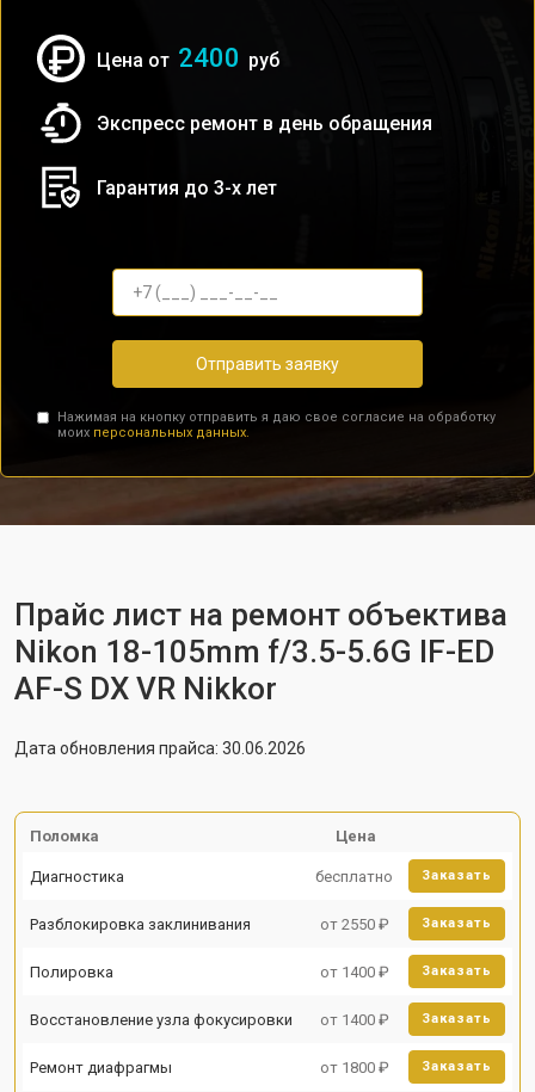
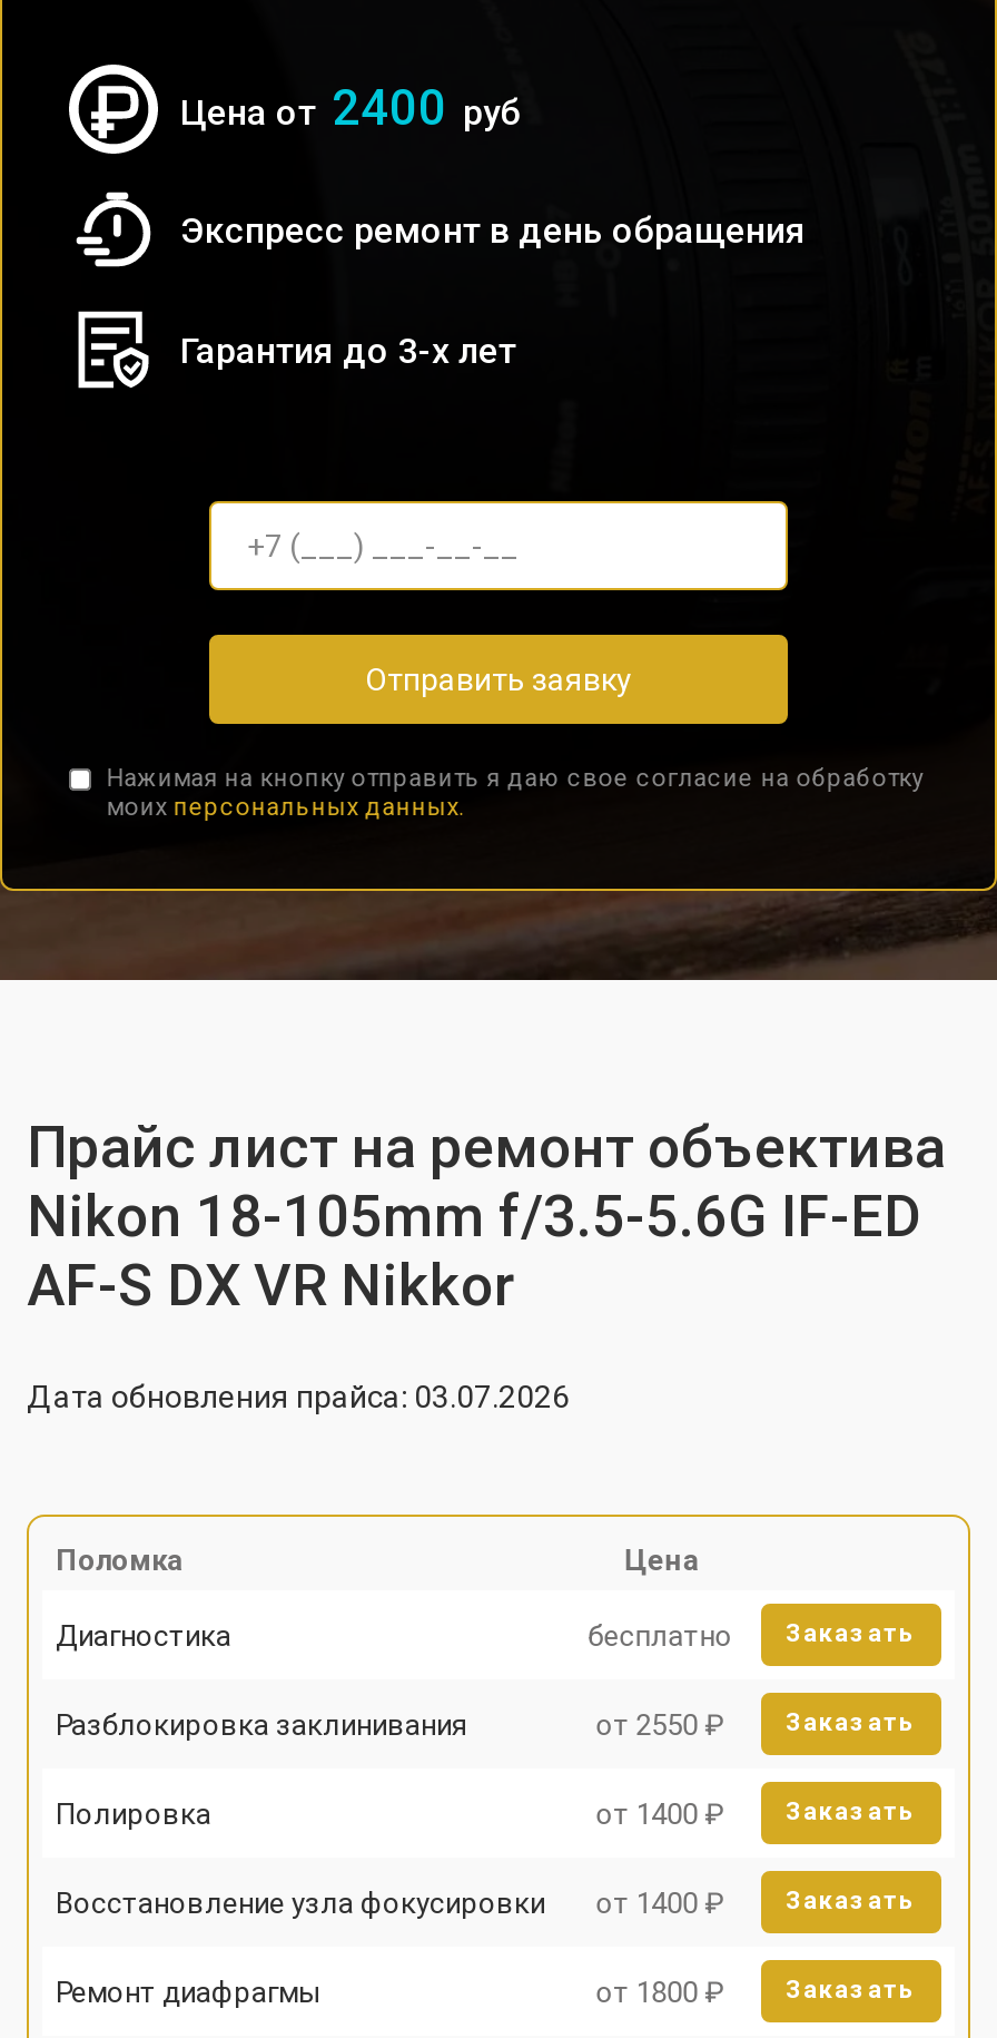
[14,739,306,758] Дата обновления прайса: 30.06.2026 -> [27,1379,570,1414] Дата обновления прайса: 03.07.2026

